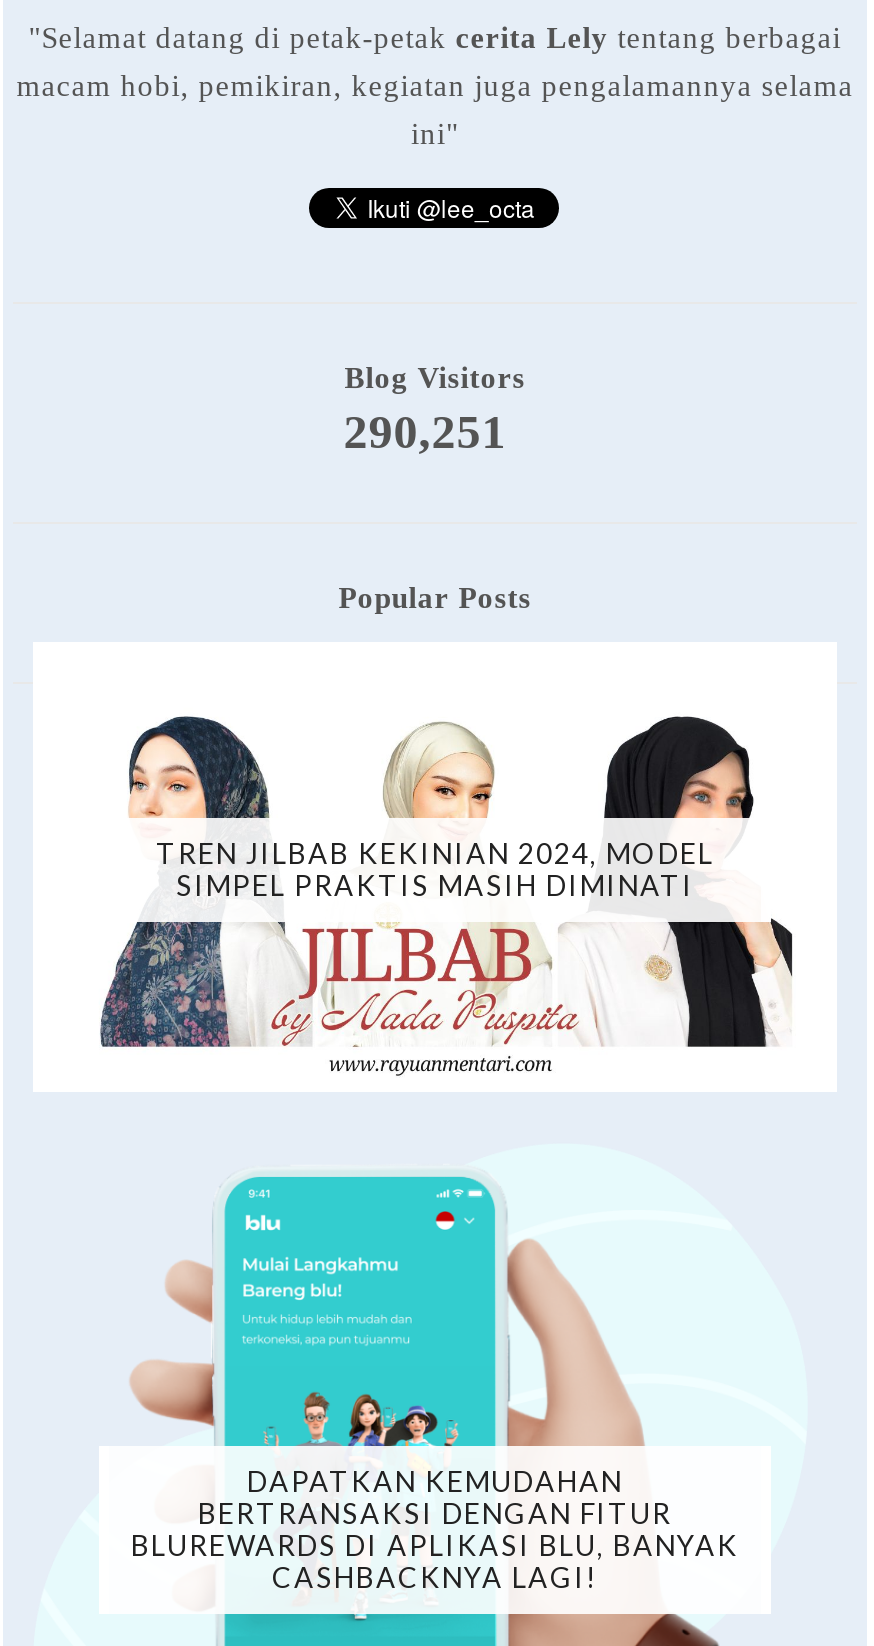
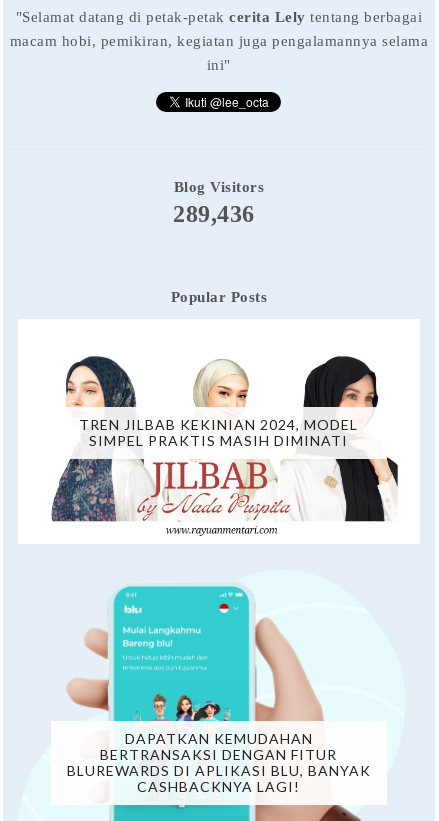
[343,405,506,457] 290,251 -> [173,201,255,227] 289,436

